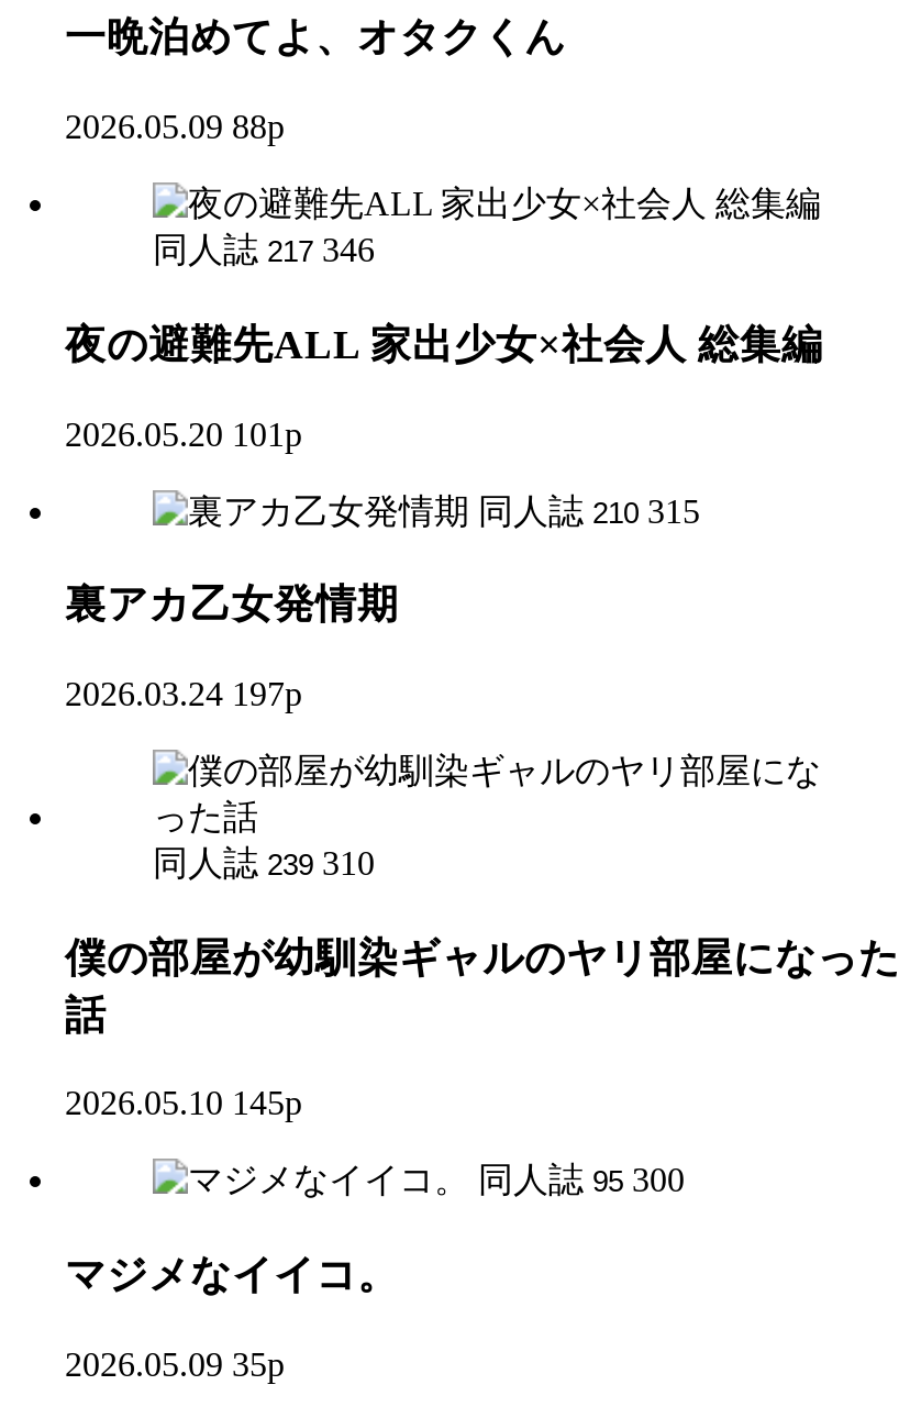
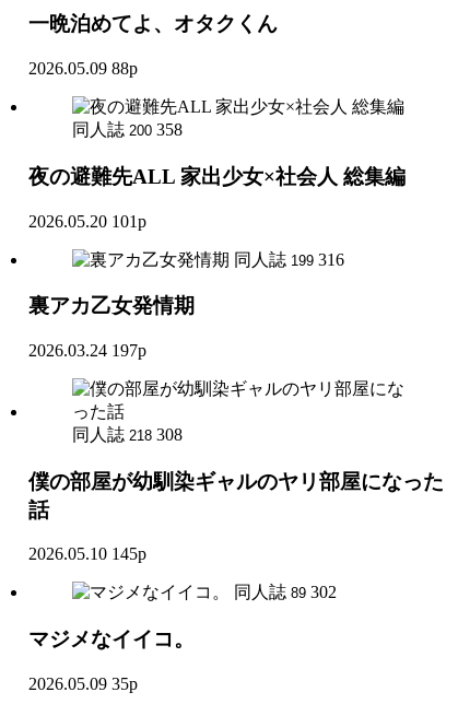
[153,231,375,268] 同人誌 217 346 -> [72,120,183,139] 同人誌 200 358
[478,491,700,529] 同人誌 210 315 -> [234,250,344,268] 同人誌 199 316
[153,844,375,881] 同人誌 239 310 -> [72,425,183,444] 同人誌 218 308
[478,1162,685,1199] 同人誌 95 300 -> [234,583,337,602] 同人誌 89 302

